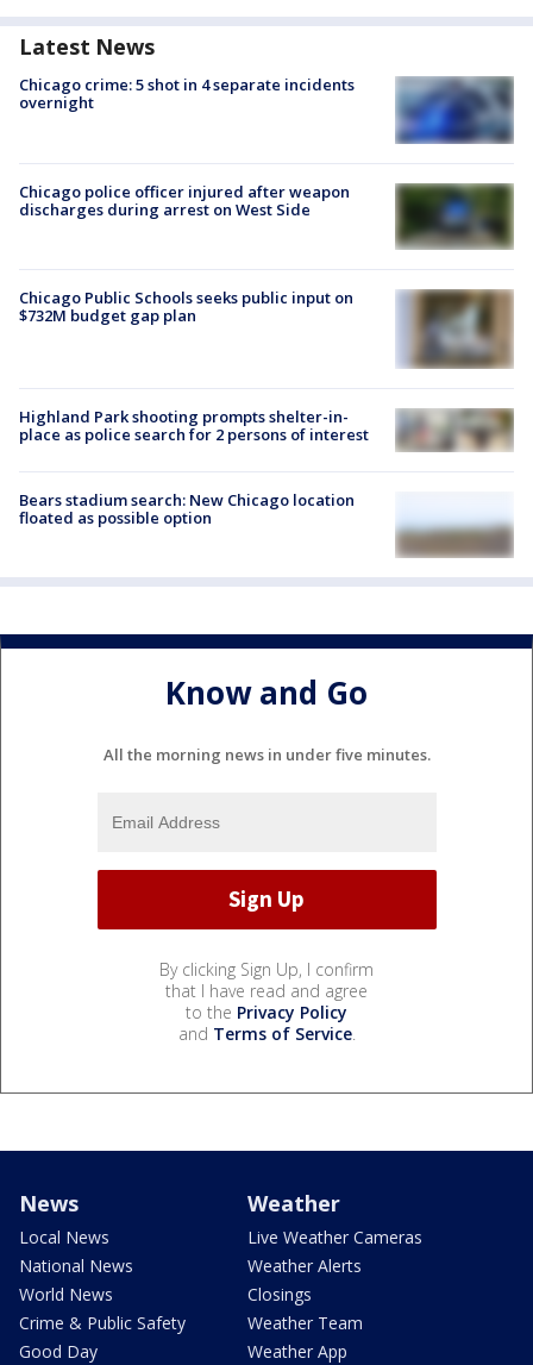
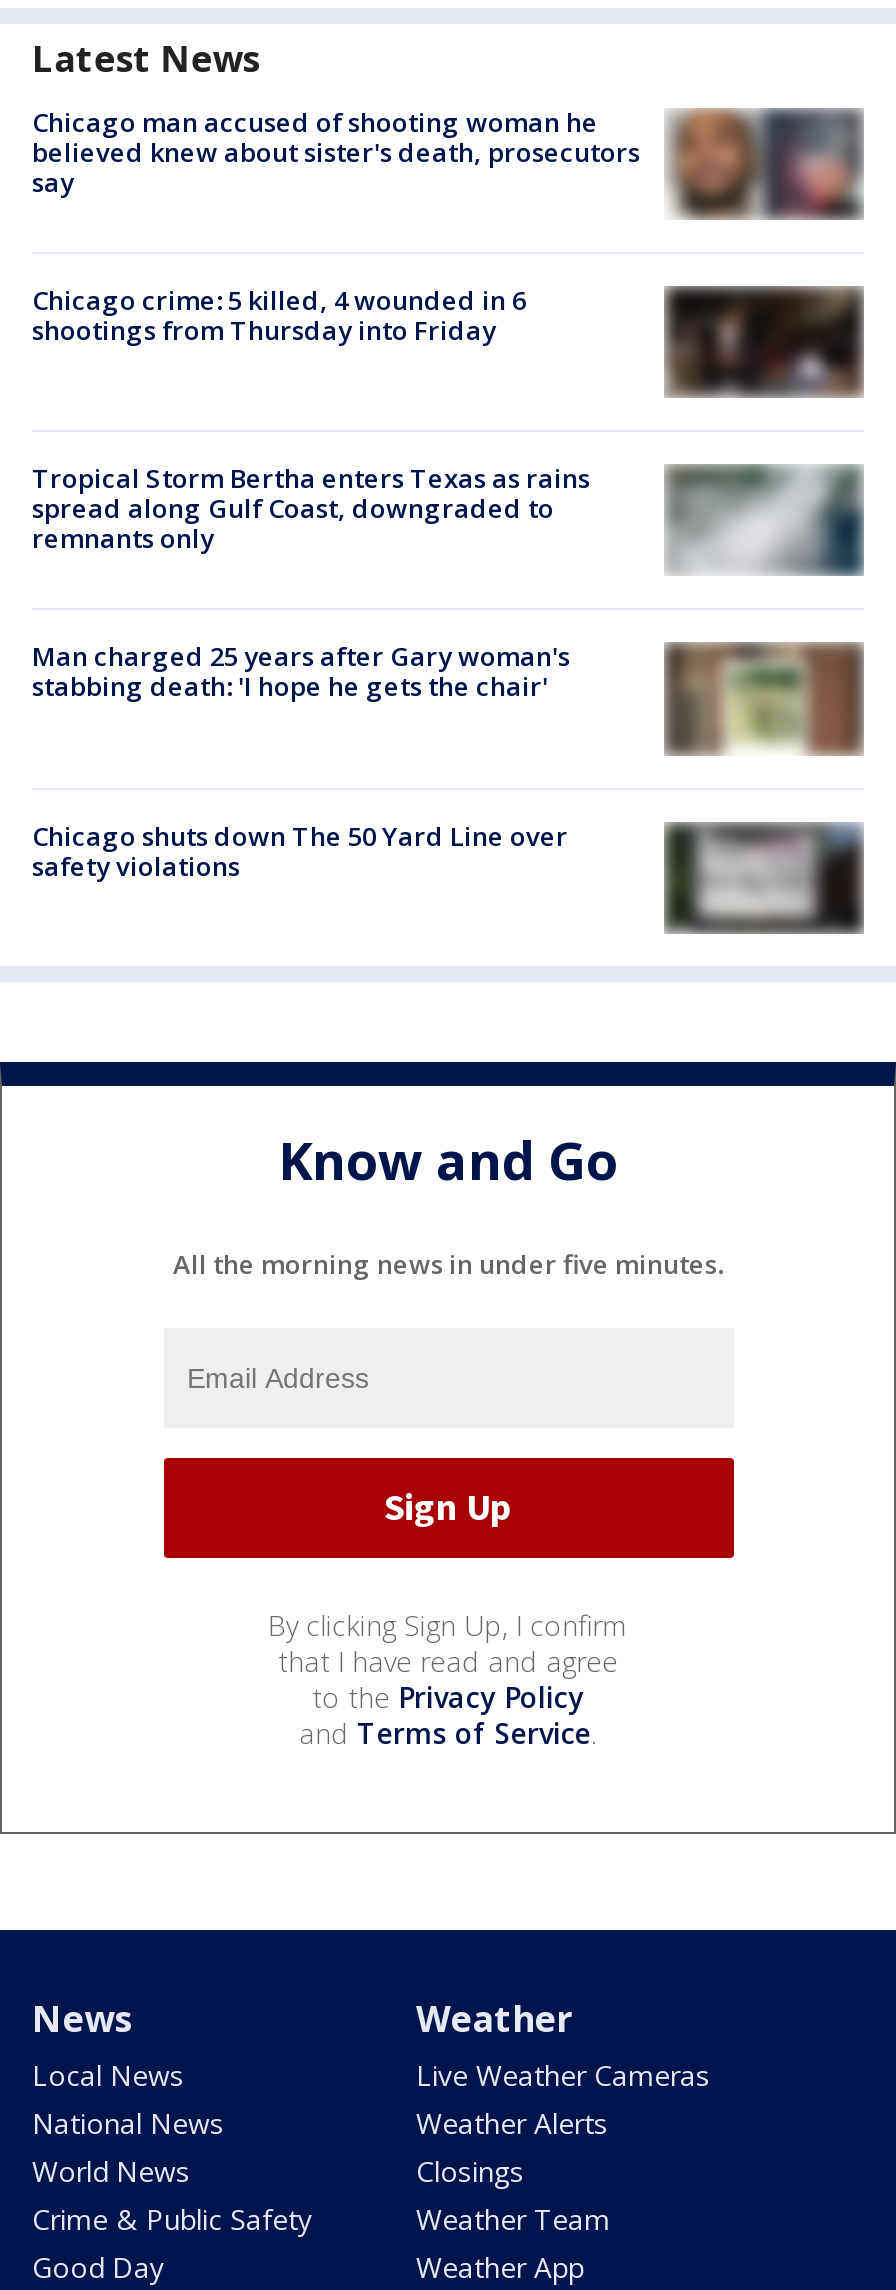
[19,74,507,144] [image] | Chicago crime: 5 shot in 4 separate incidents | overnight -> [32,104,852,221] [image] | Chicago man accused of shooting woman he | believed knew about sister's death, prosecutors | say
[19,180,350,220] Chicago police officer injured after weapon | discharges during arrest on West Side -> [32,282,526,348] Chicago crime: 5 killed, 4 wounded in 6 | shootings from Thursday into Friday
[402,186,513,246] [image] -> [674,289,860,393] [image]
[19,287,514,370] [image] | Chicago Public Schools seeks public input on | $732M budget gap plan -> [32,461,864,599] [image] | Tropical Storm Bertha enters Texas as rains | spread along Gulf Coast, downgraded to | remnants only
[395,395,514,452] [image] -> [662,641,866,757] [image]
[19,405,369,444] Highland Park shooting prompts shelter-in- | place as police search for 2 persons of interest -> [32,639,570,705] Man charged 25 years after Gary woman's | stabbing death: 'I hope he gets the chair'
[19,489,355,528] Bears stadium search: New Chicago location | floated as possible option -> [32,818,568,884] Chicago shuts down The 50 Yard Line over | safety violations
[395,502,513,557] [image] -> [662,821,864,933] [image]

